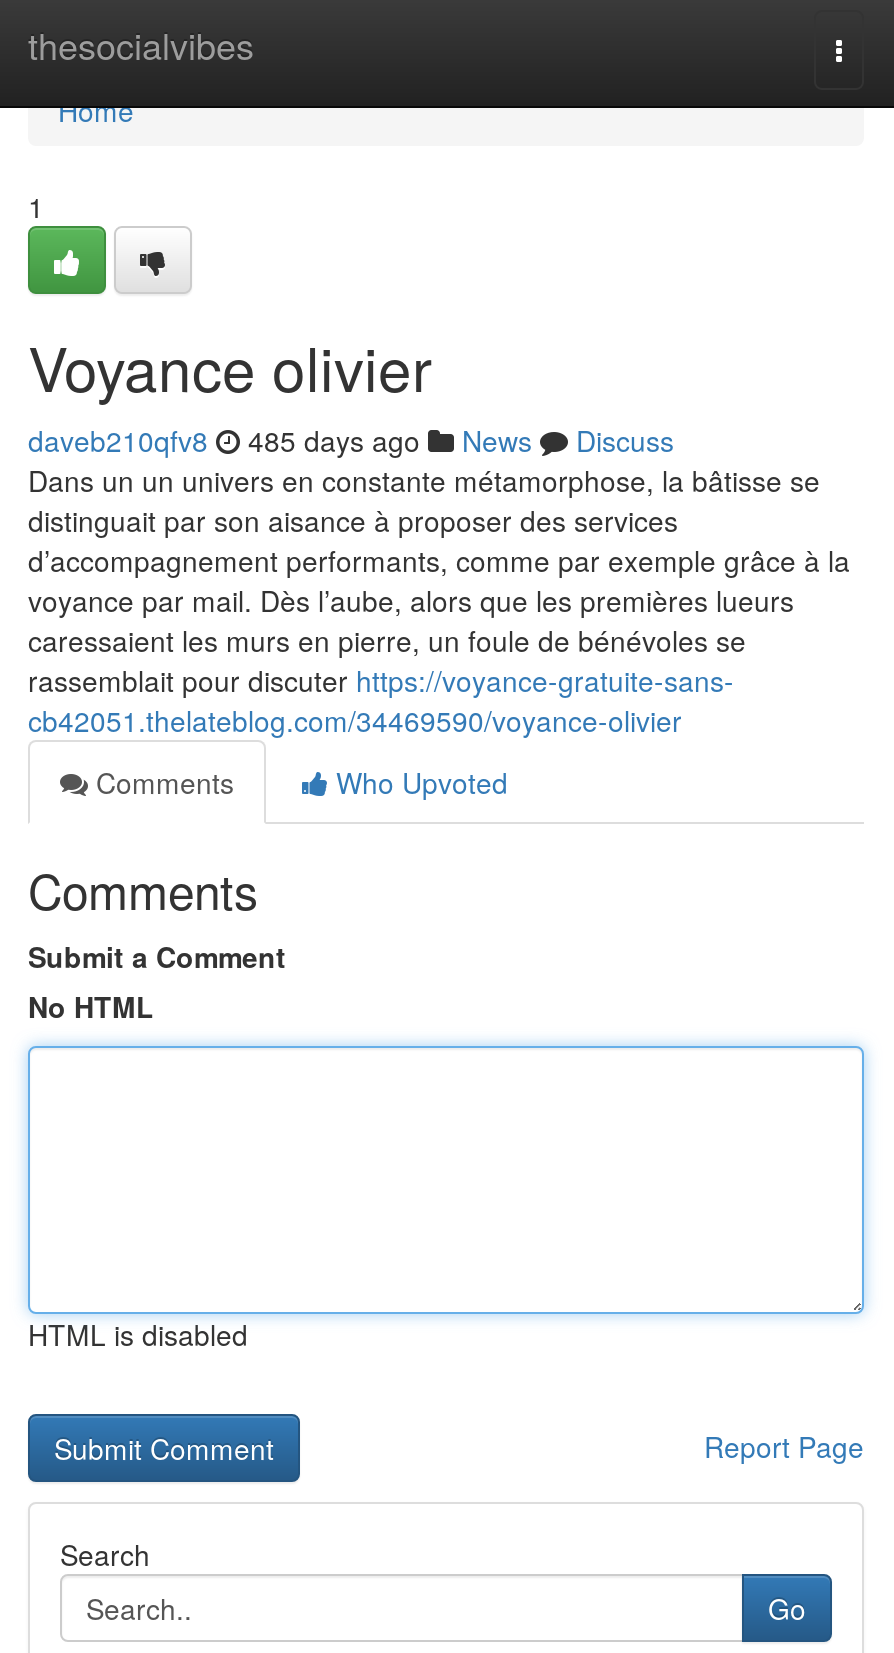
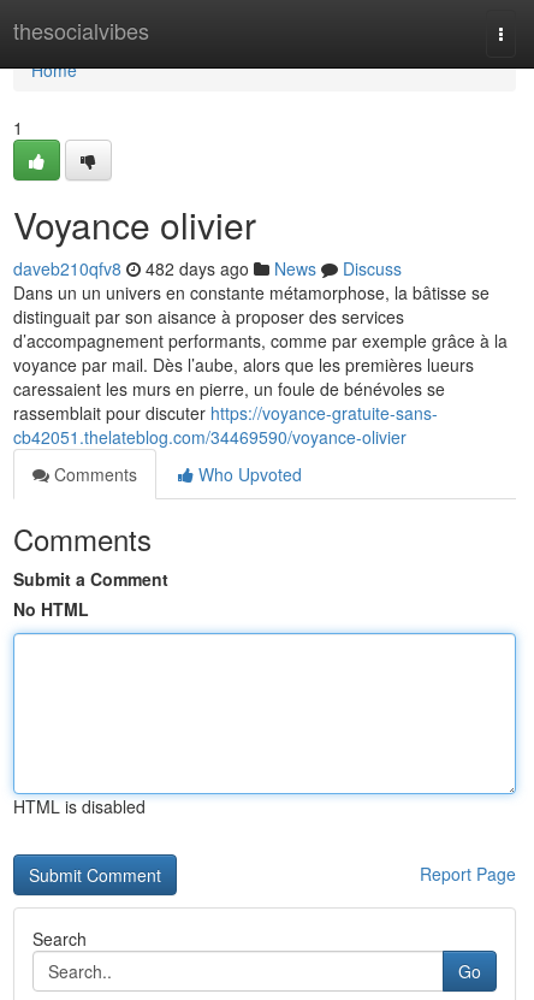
[28,420,674,460] daveb210qfv8 485 days ago News Discuss -> [13,256,402,280] daveb210qfv8 482 days ago News Discuss

